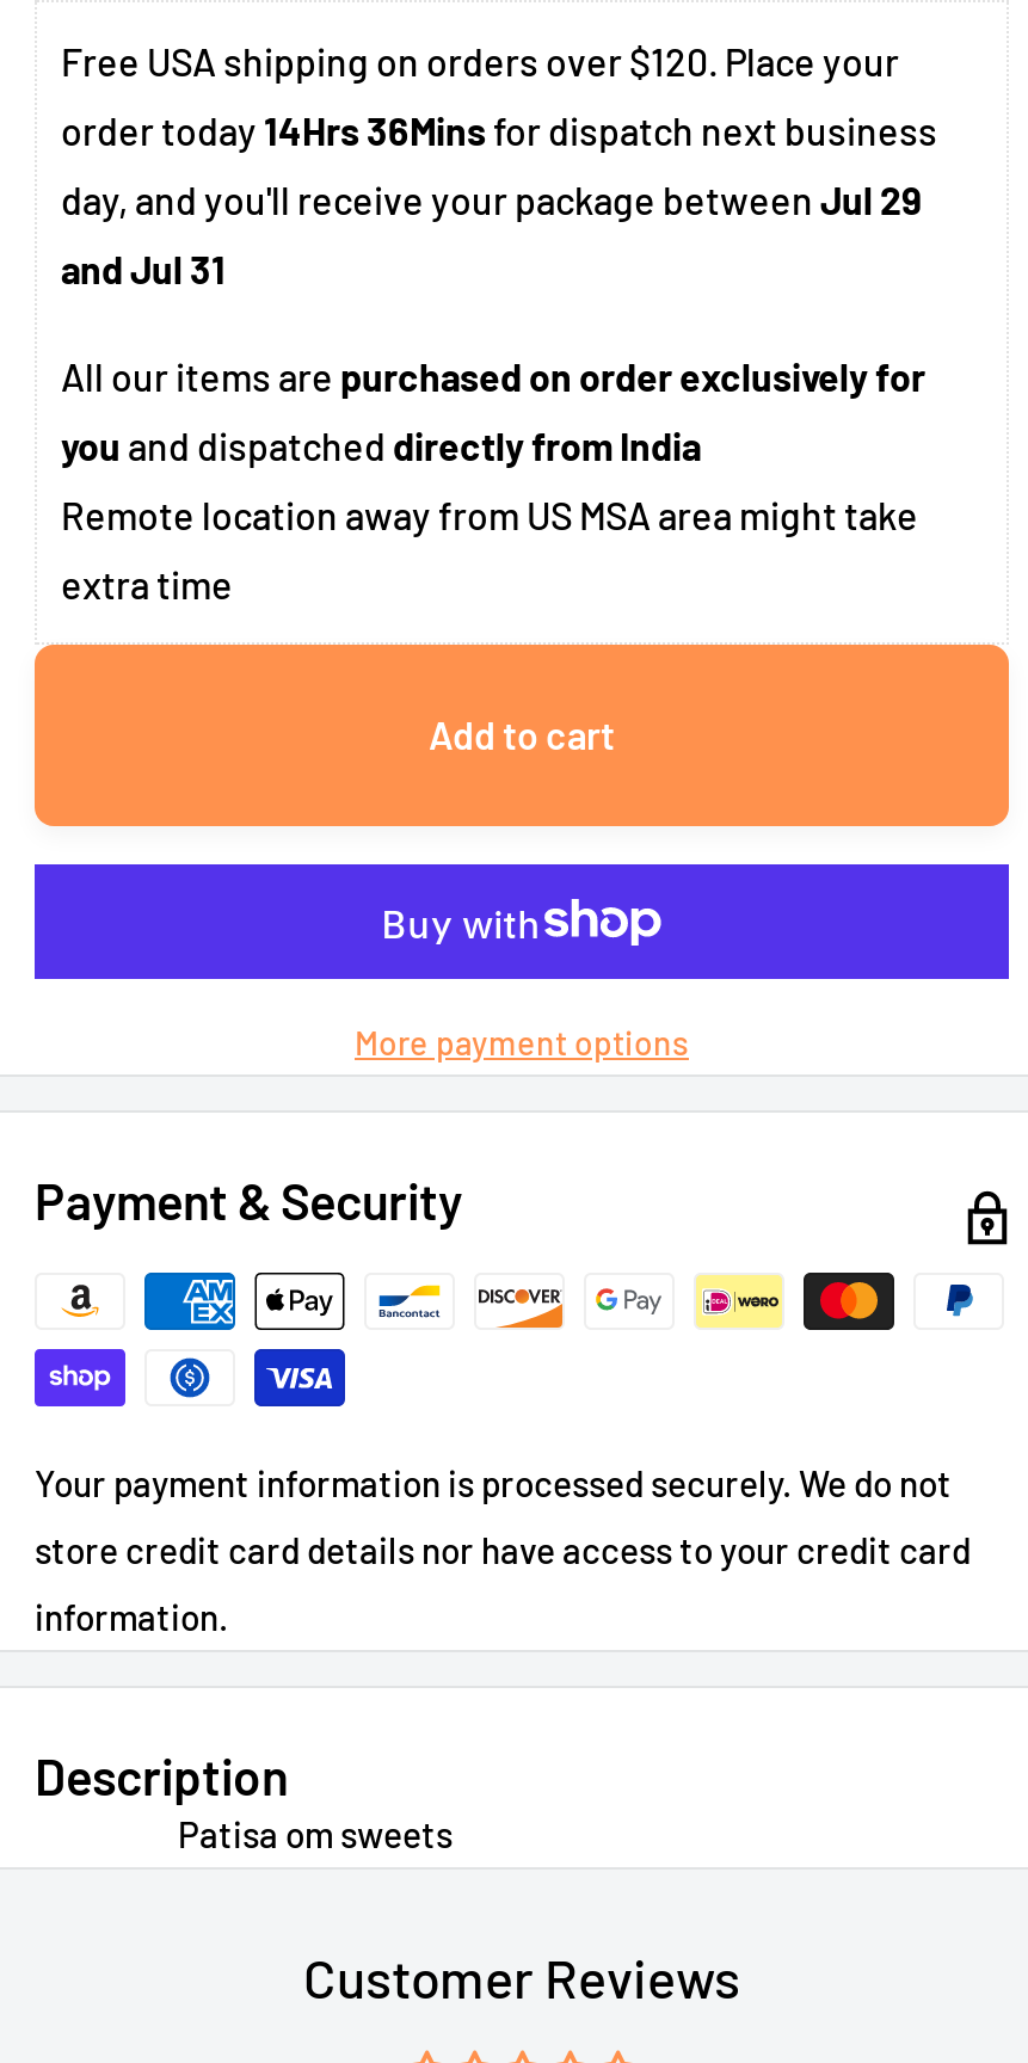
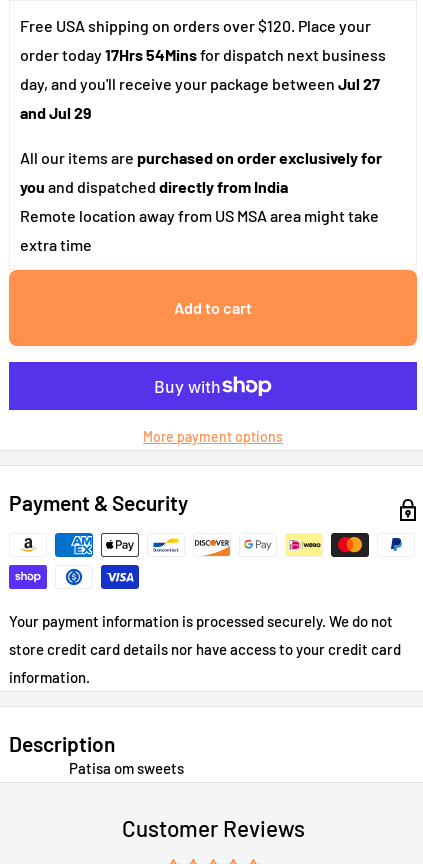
[61,108,937,153] order today 14Hrs 36Mins for dispatch next business -> [20,45,386,64] order today 17Hrs 54Mins for dispatch next business
[61,177,923,223] day, and you'll receive your package between Jul 29 -> [20,74,380,93] day, and you'll receive your package between Jul 27
[61,246,226,292] and Jul 31 -> [20,103,92,122] and Jul 29

